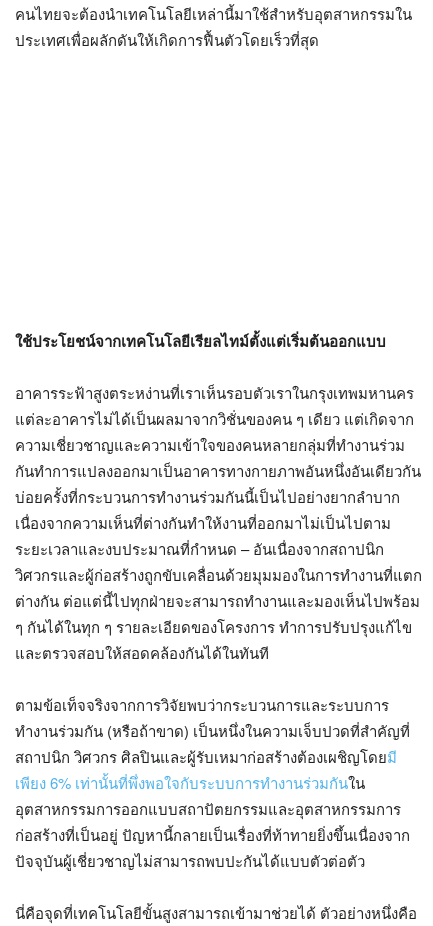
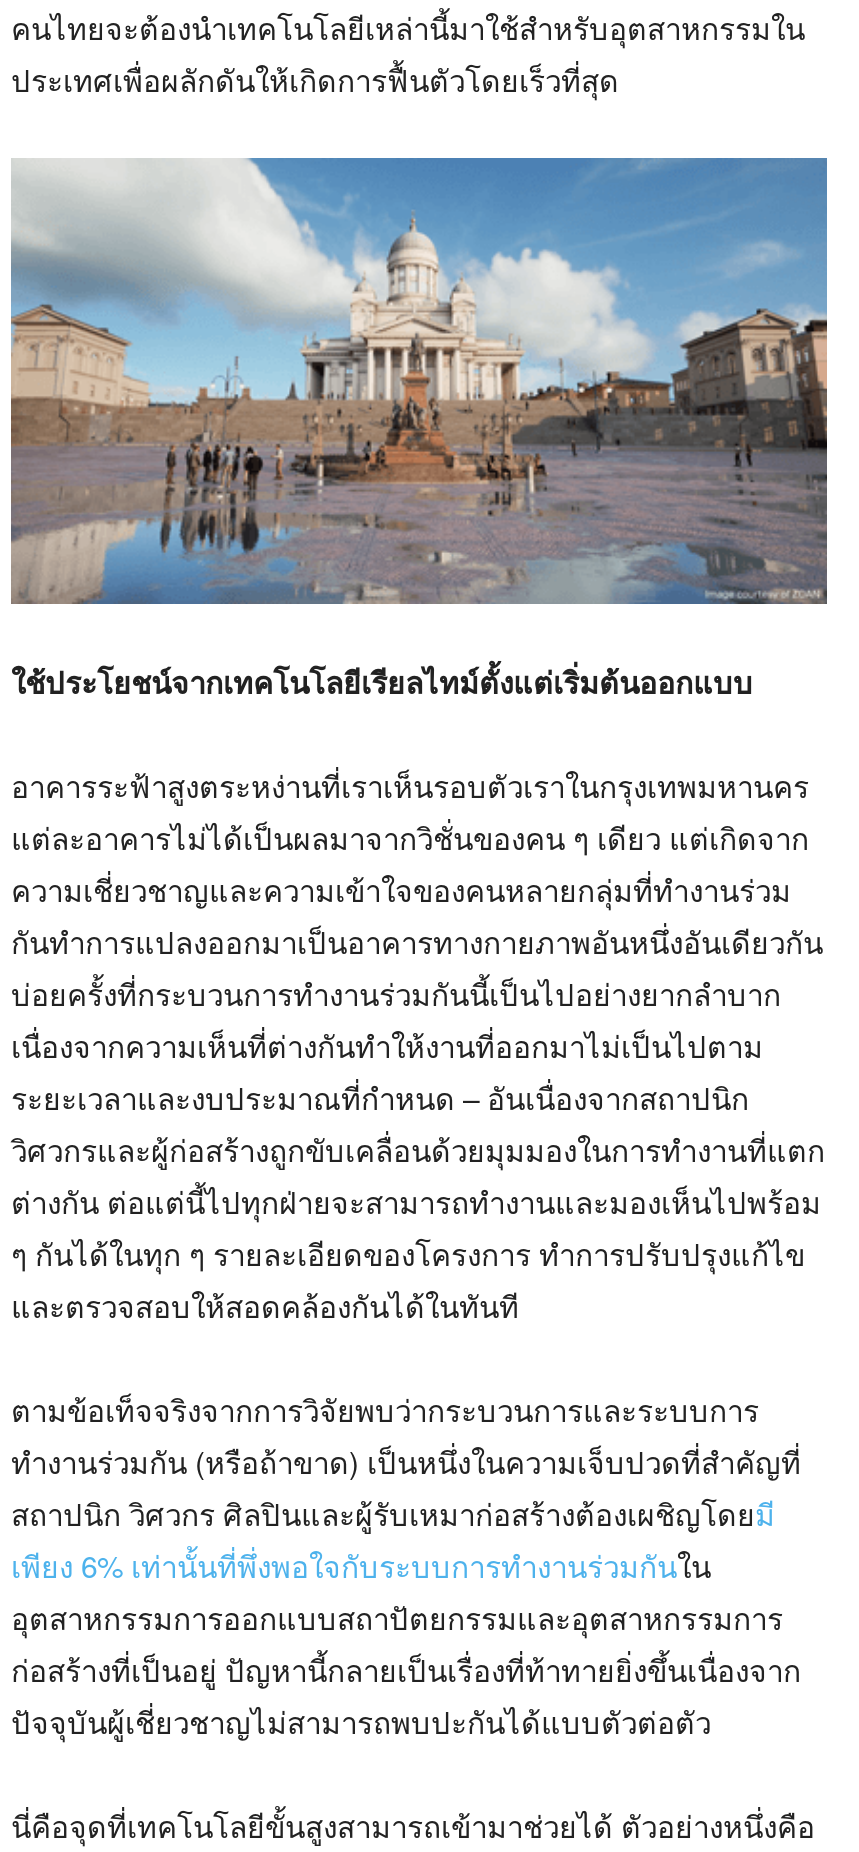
none -> [9,156,829,606] [image]

